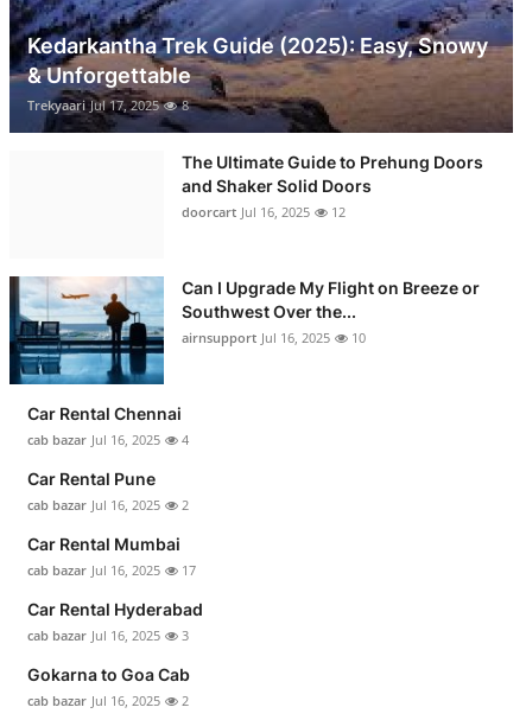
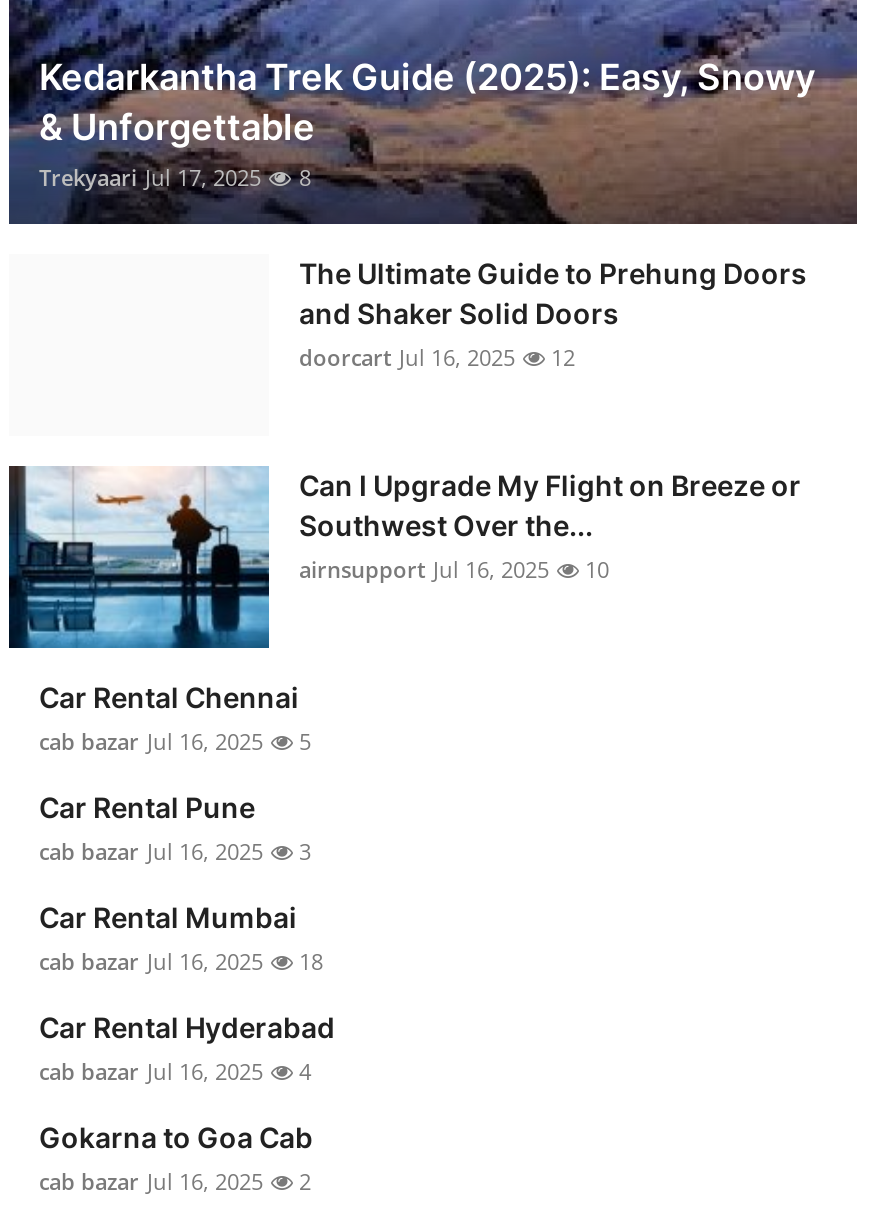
[27,431,189,449] cab bazar Jul 16, 2025 4 -> [39,727,311,757] cab bazar Jul 16, 2025 5
[27,496,189,514] cab bazar Jul 16, 2025 2 -> [39,837,311,867] cab bazar Jul 16, 2025 3
[27,561,196,579] cab bazar Jul 16, 2025 17 -> [39,947,323,977] cab bazar Jul 16, 2025 18
[27,627,189,644] cab bazar Jul 16, 2025 3 -> [39,1057,311,1087] cab bazar Jul 16, 2025 4

